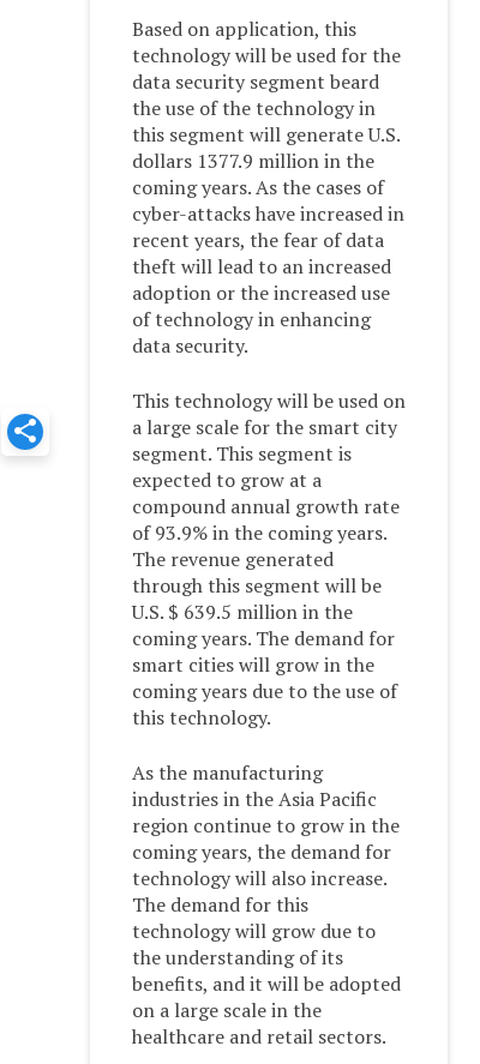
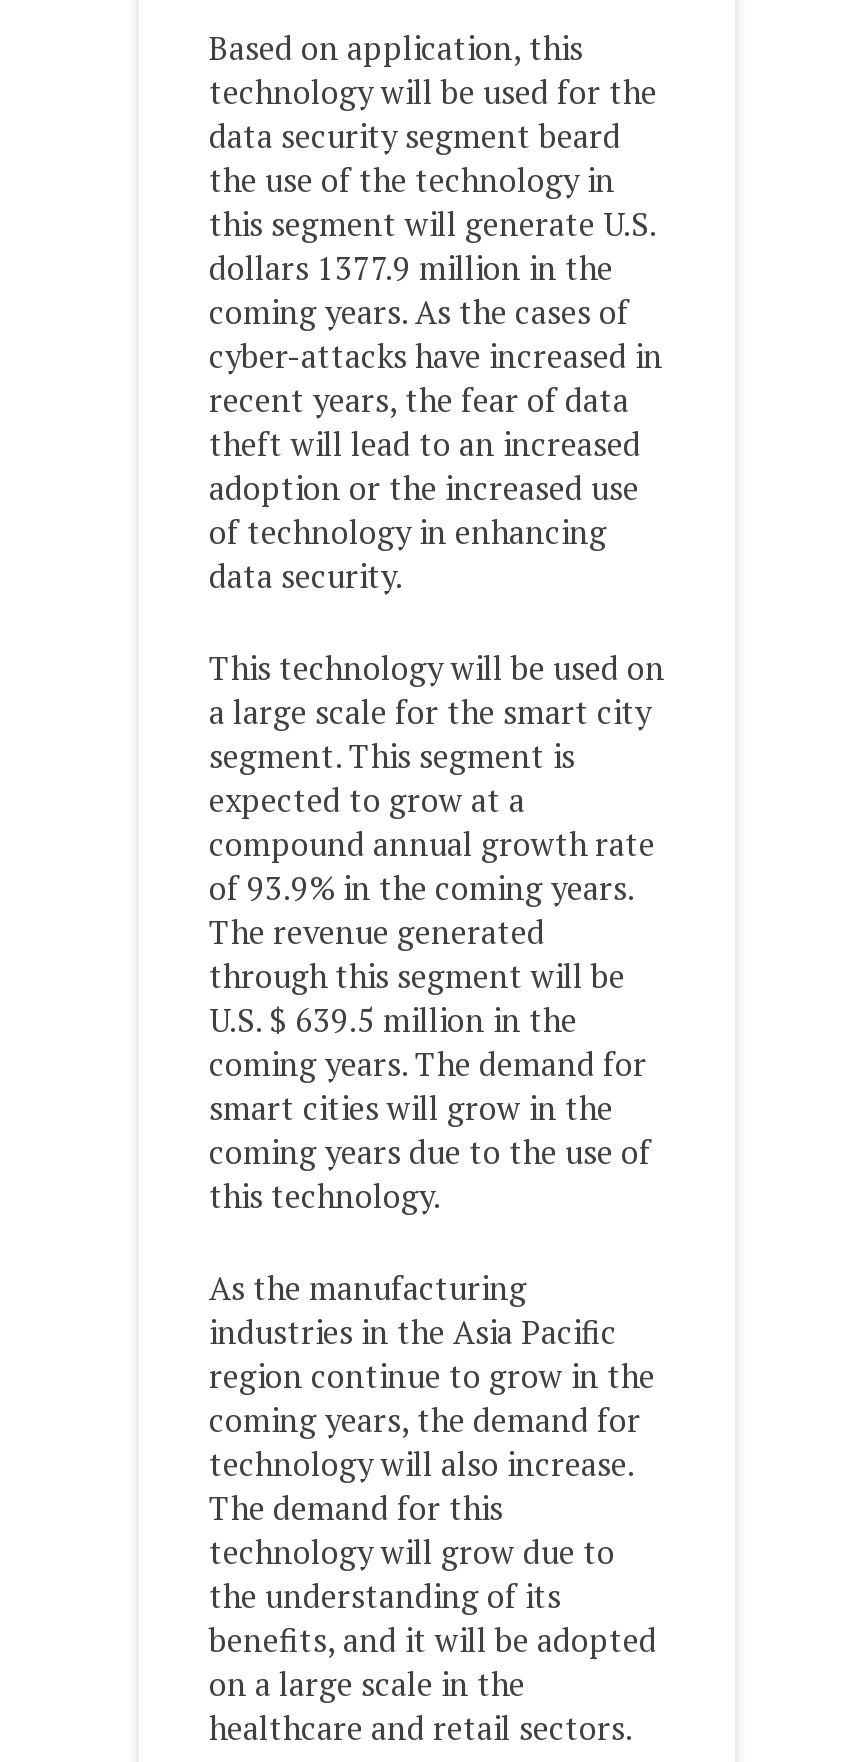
[4,411,49,463] [image] -> none

